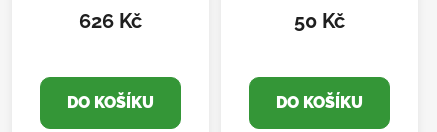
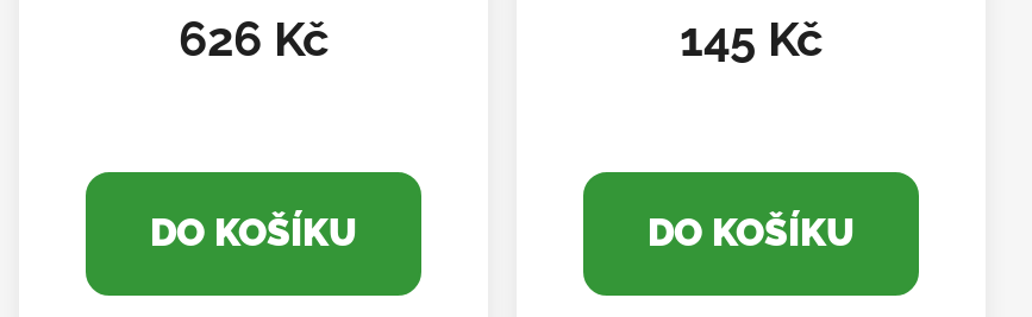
[294,9,345,33] 50 Kč -> [680,11,823,68] 145 Kč

